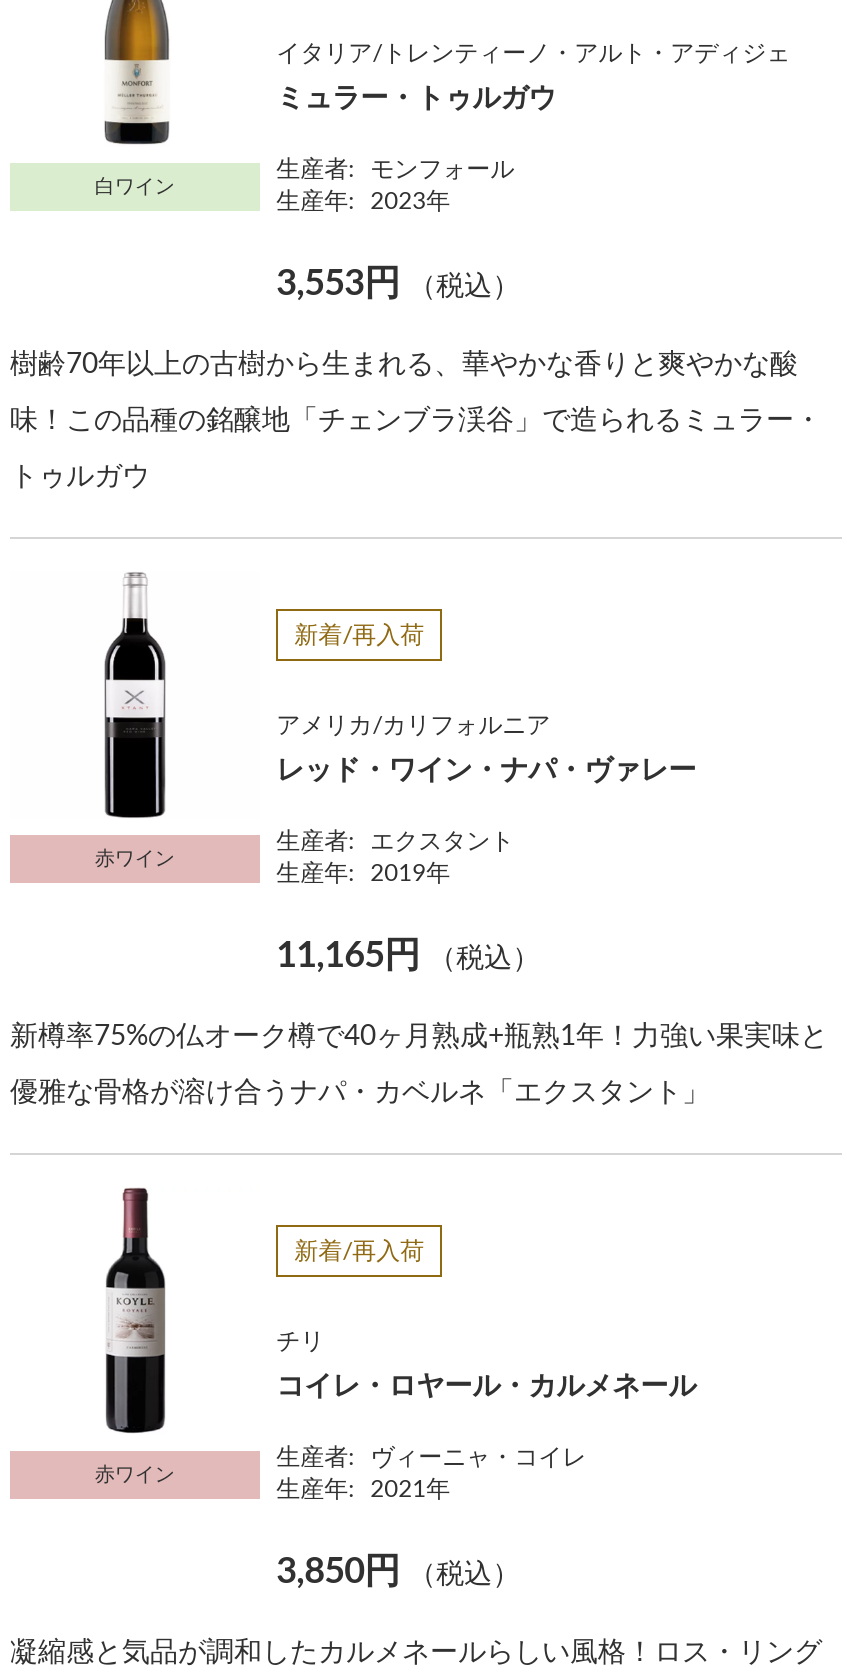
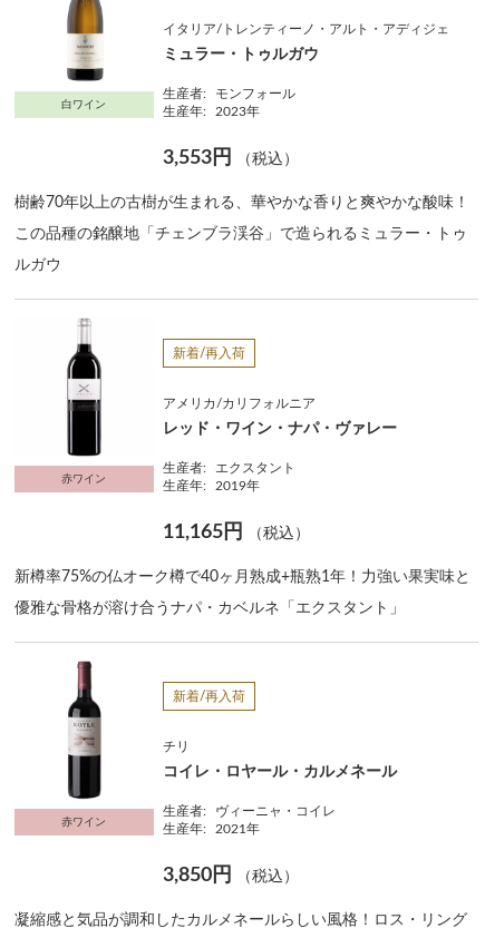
[10,350,798,378] 樹齢70年以上の古樹から生まれる、華やかな香りと爽やかな酸 -> [14,195,469,211] 樹齢70年以上の古樹が生まれる、華やかな香りと爽やかな酸味！
[10,406,822,434] 味！この品種の銘醸地「チェンブラ渓谷」で造られるミュラー・ -> [14,226,467,242] この品種の銘醸地「チェンブラ渓谷」で造られるミュラー・トゥ
[10,462,150,490] トゥルガウ -> [14,257,61,273] ルガウ

